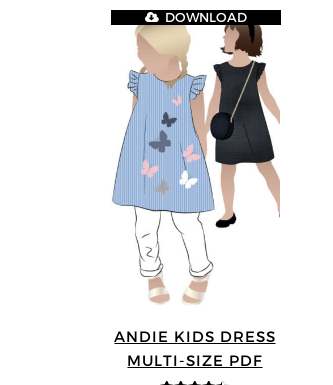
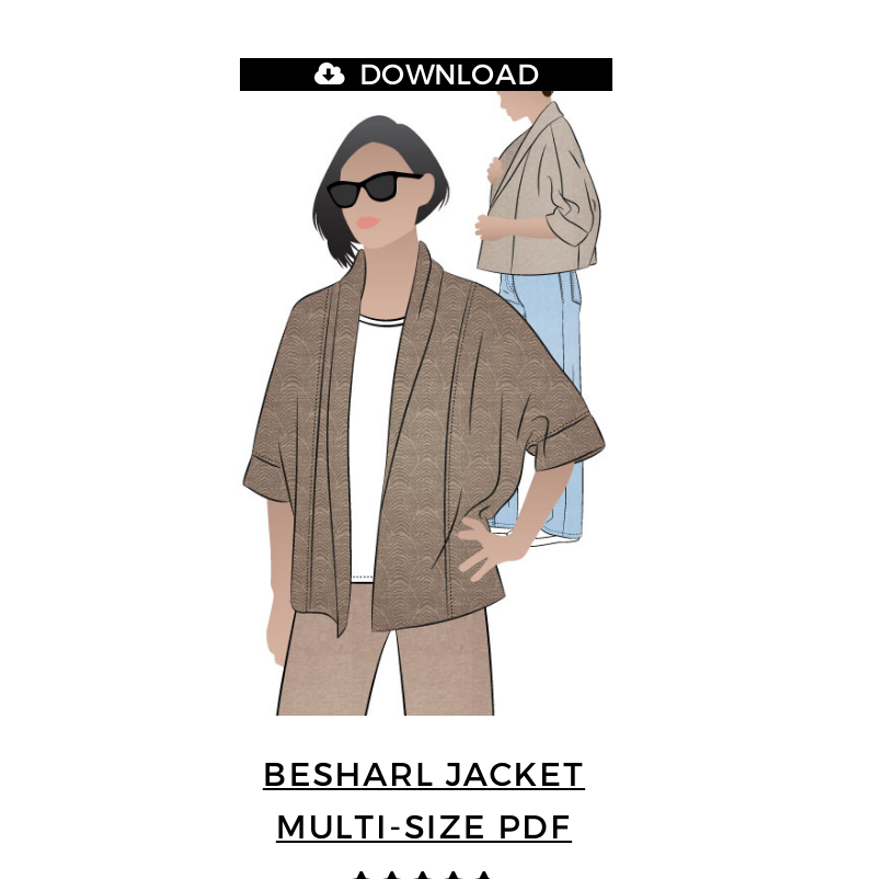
[113,23,280,346] [image] | ANDIE KIDS DRESS -> [242,83,608,794] [image] | BESHARL JACKET

